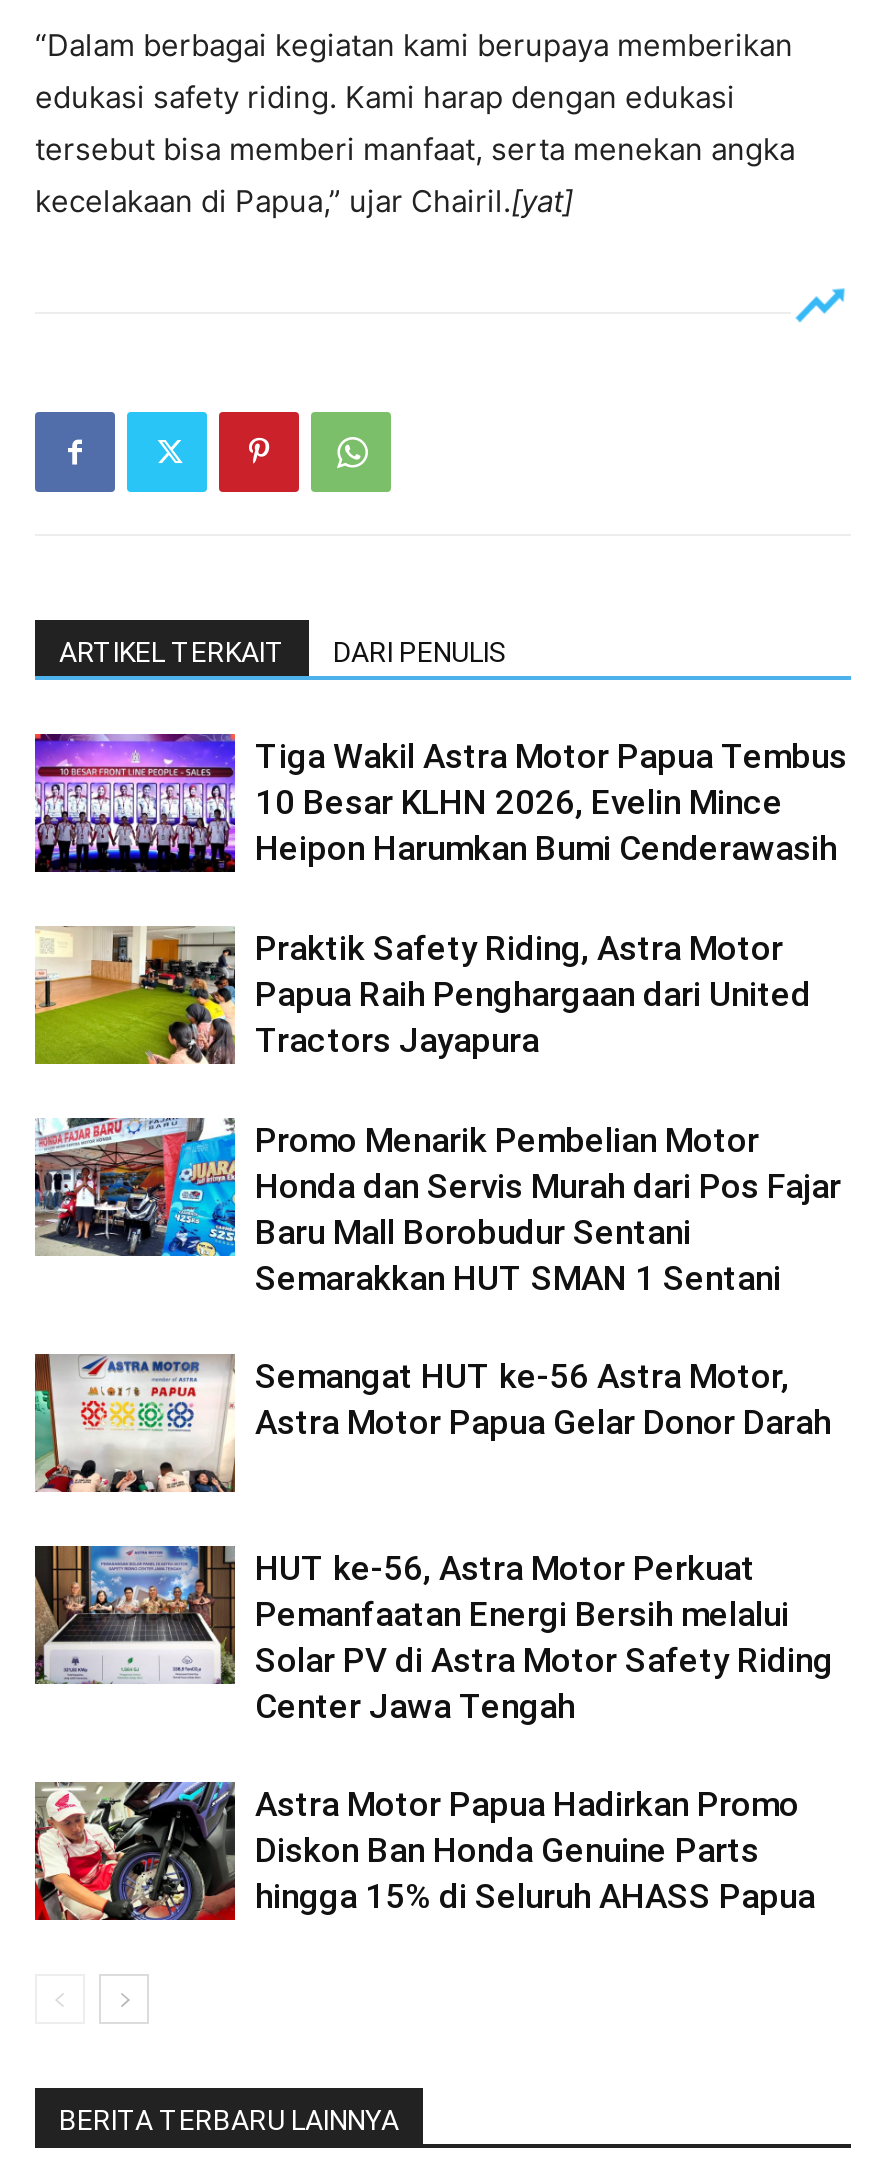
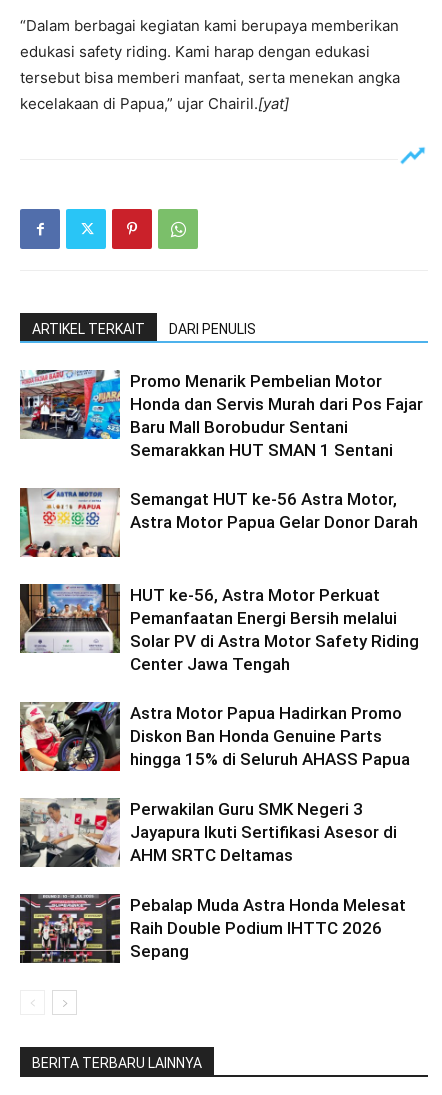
[33,732,847,1060] [image] | Tiga Wakil Astra Motor Papua Tembus | 10 Besar KLHN 2026, Evelin Mince | Heipon Harumkan Bumi Cenderawasih | Praktik Safety Riding, Astra Motor | Papua Raih Penghargaan dari United | Tractors Jayapura -> none
[33,924,227,1066] [image] -> none
moved [31,1114,841,1916] -> [18,368,423,769]: [image] | Promo Menarik Pembelian Motor | Honda dan Servis Murah dari Pos Fajar | ... | Diskon Ban Honda Genuine Parts | hingga 15% di Seluruh AHASS Papua
none -> [19,797,406,961] [image] | Perwakilan Guru SMK Negeri 3 | Jayapura Ikuti Sertifikasi Asesor di | AHM SRTC Deltamas | Pebalap Muda Astra Honda Melesat | Raih Double Podium IHTTC 2026 | Sepang
none -> [19,893,116,964] [image]

